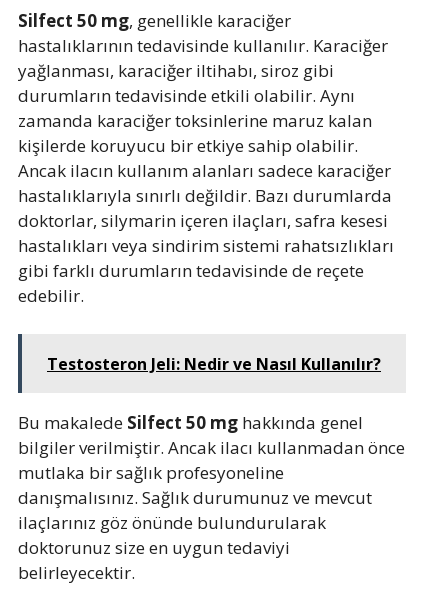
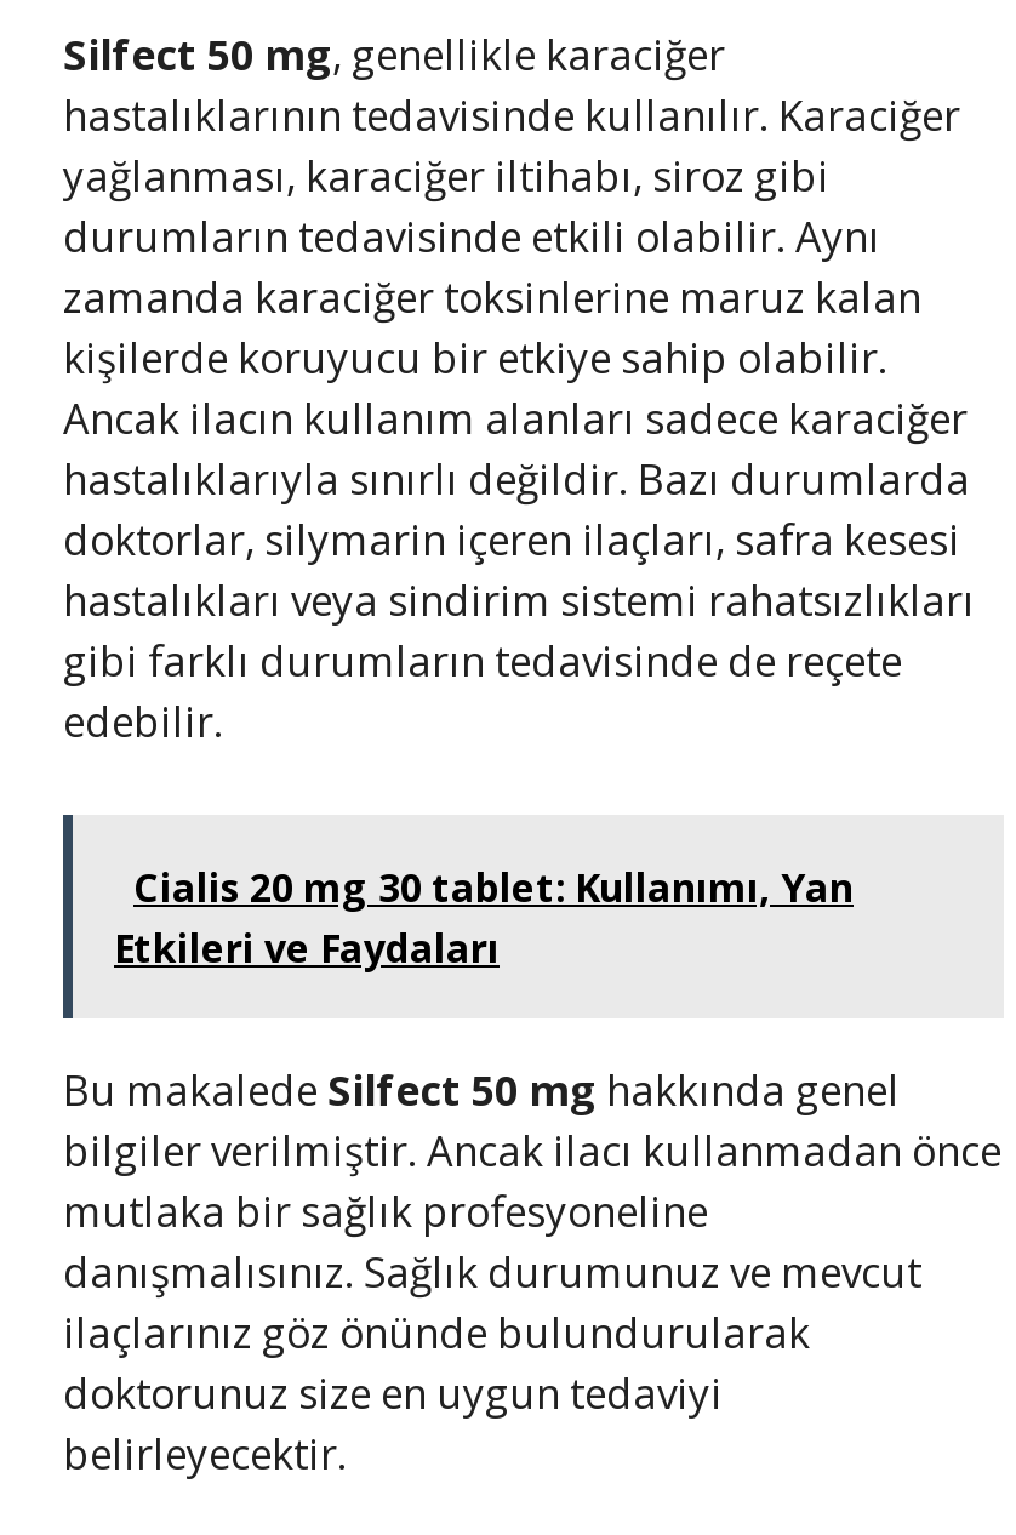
[47,352,381,374] Testosteron Jeli: Nedir ve Nasıl Kullanılır? -> [114,860,854,974] Cialis 20 mg 30 tablet: Kullanımı, Yan | Etkileri ve Faydaları

